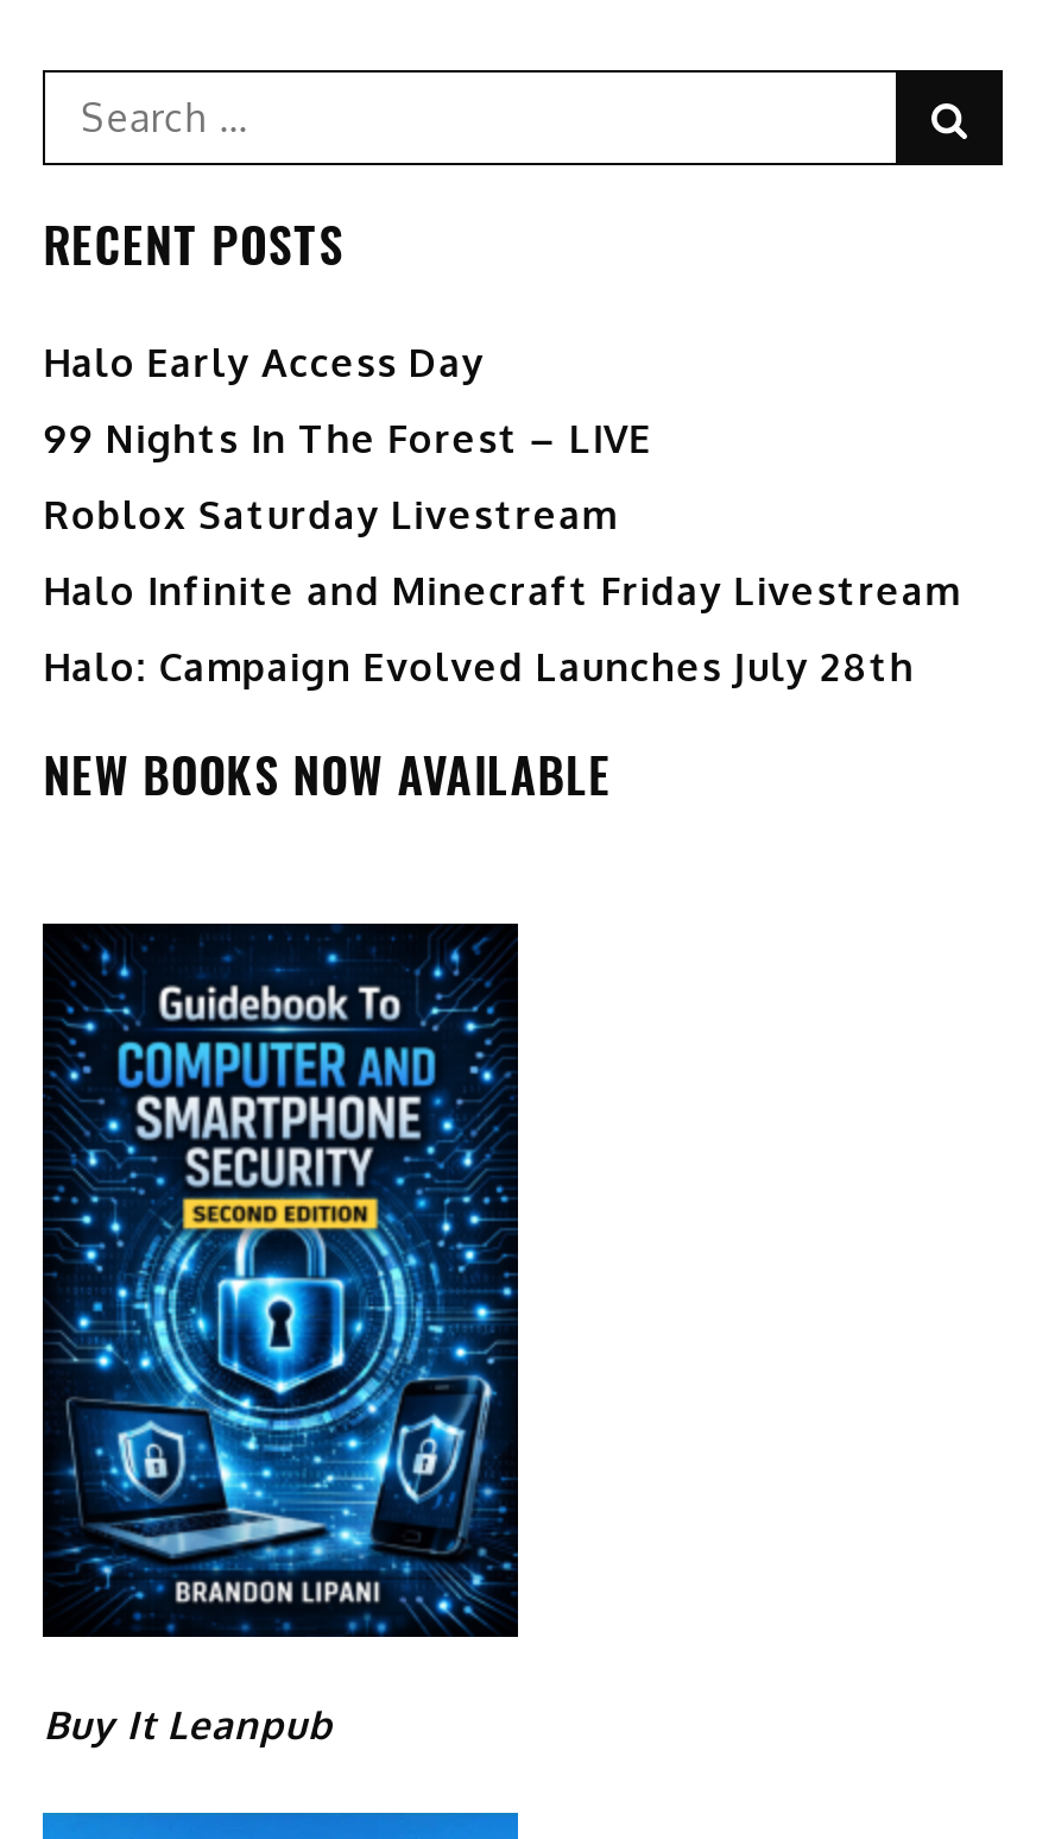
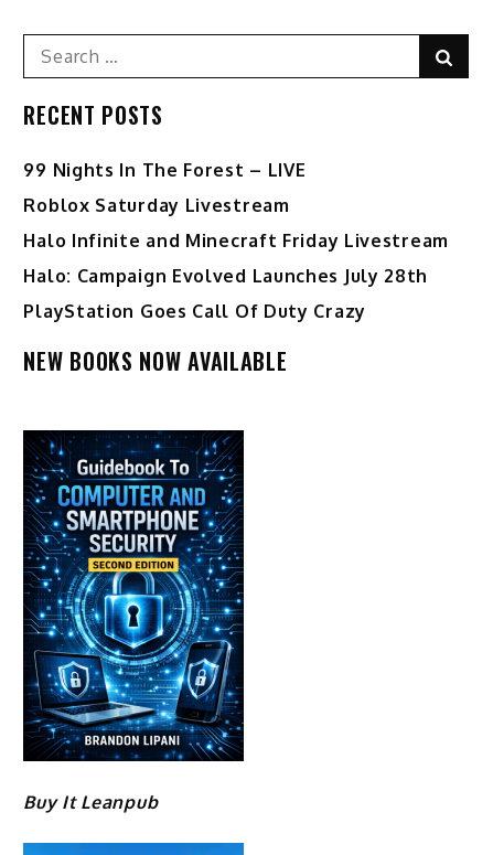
[44,338,485,385] Halo Early Access Day -> none
moved [44,414,960,690] -> [24,158,449,286]: 99 Nights In The Forest – LIVE | Roblox Saturday Livestream | Halo Infinite and Minecraft Friday Livestream | Halo: Campaign Evolved Launches July 28th
none -> [24,300,366,322] PlayStation Goes Call Of Duty Crazy

